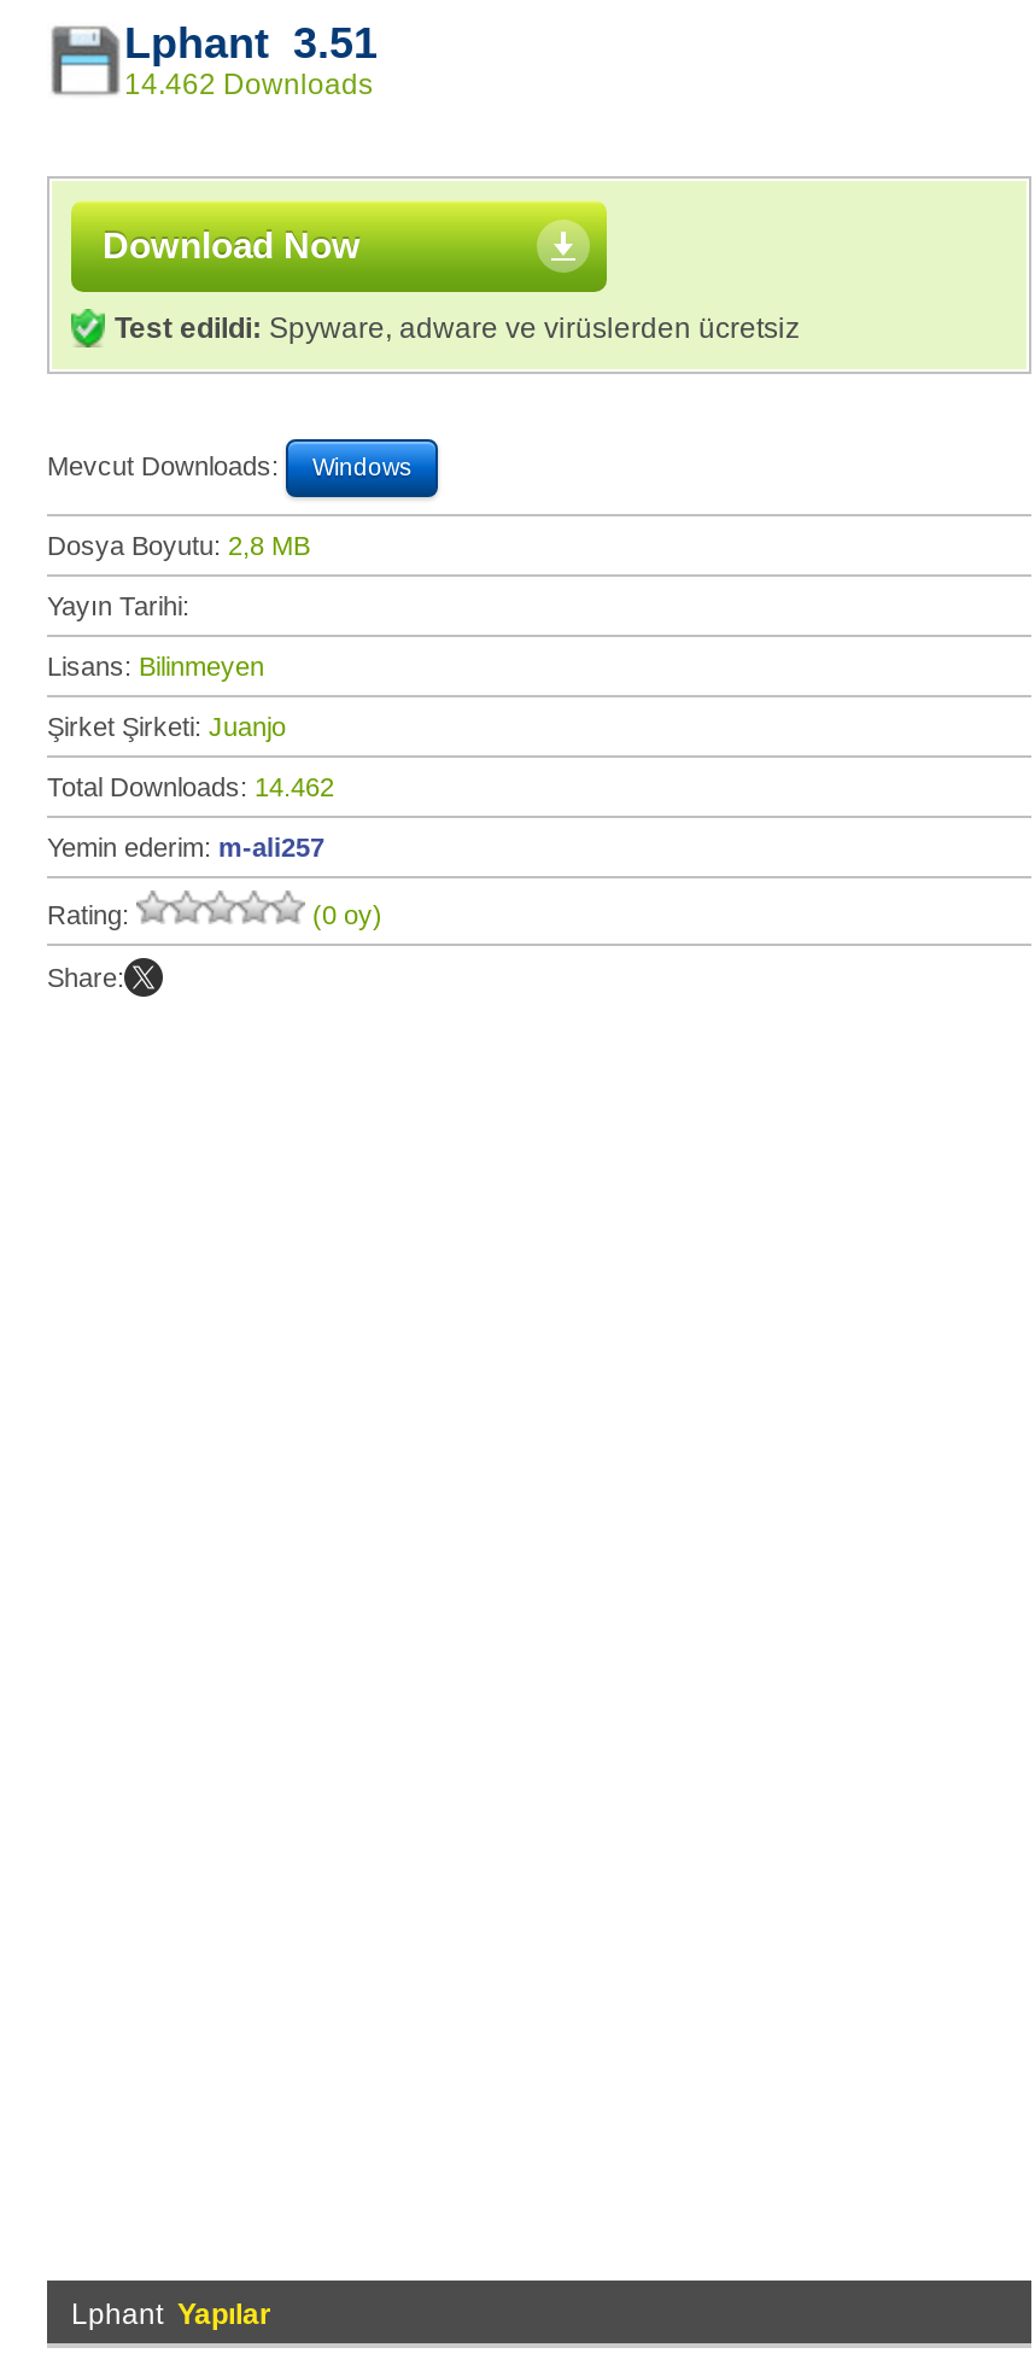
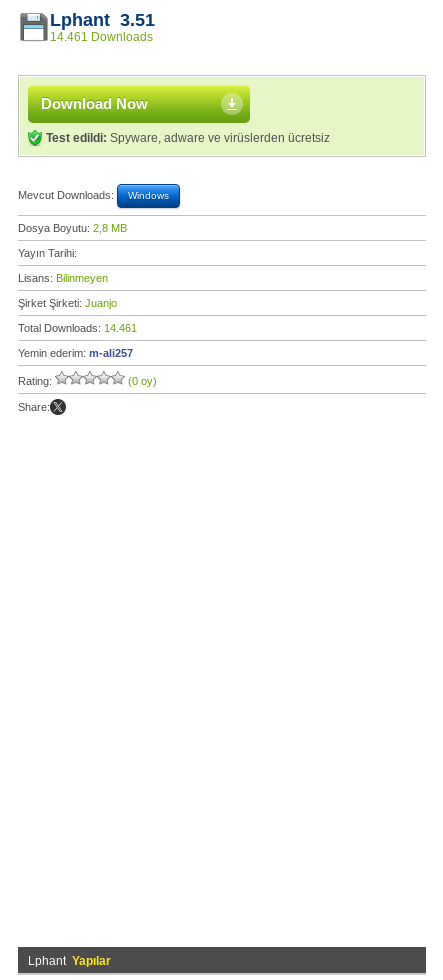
[124,68,373,101] 14.462 Downloads -> [50,30,153,44] 14.461 Downloads
[47,772,334,801] Total Downloads: 14.462 -> [18,322,137,334] Total Downloads: 14.461

